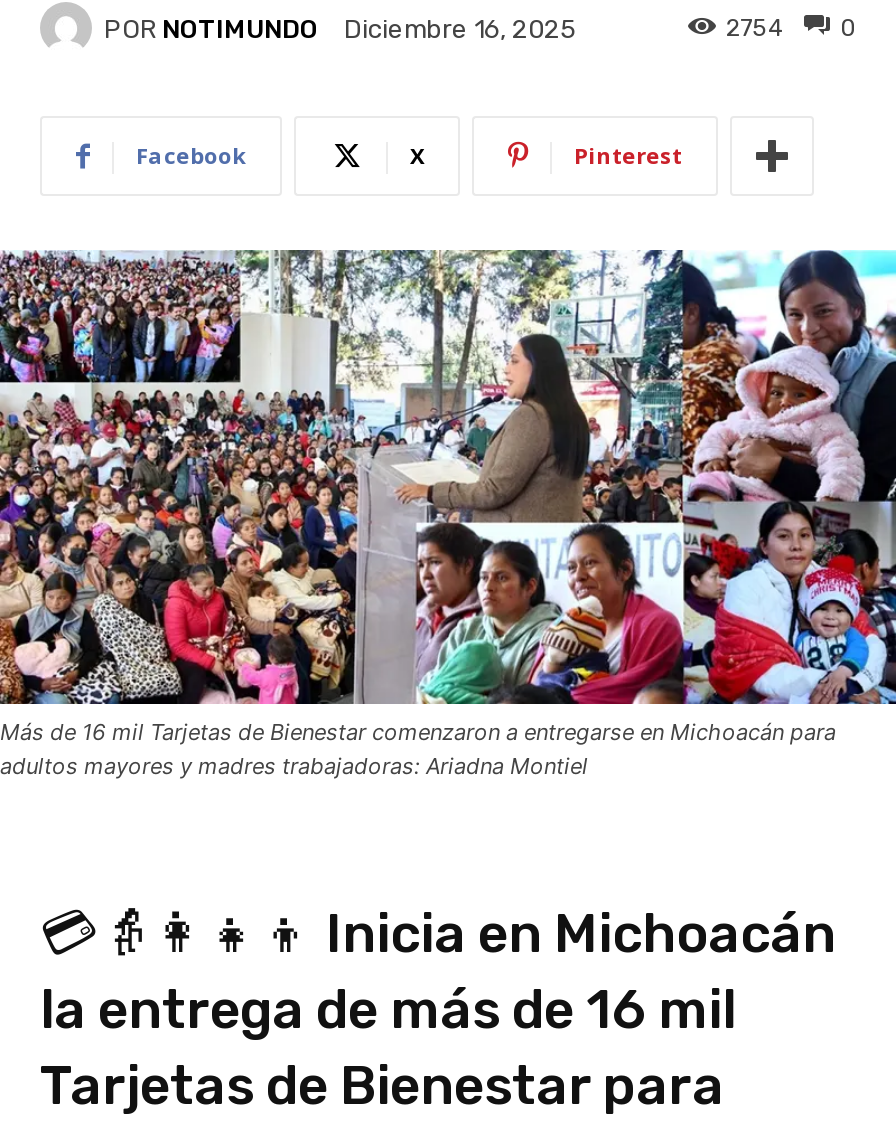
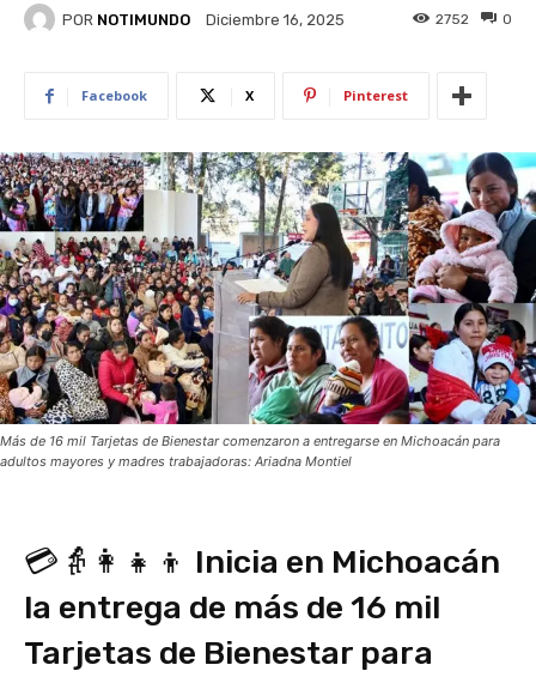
[726,14,784,42] 2754 -> [435,11,469,27] 2752

